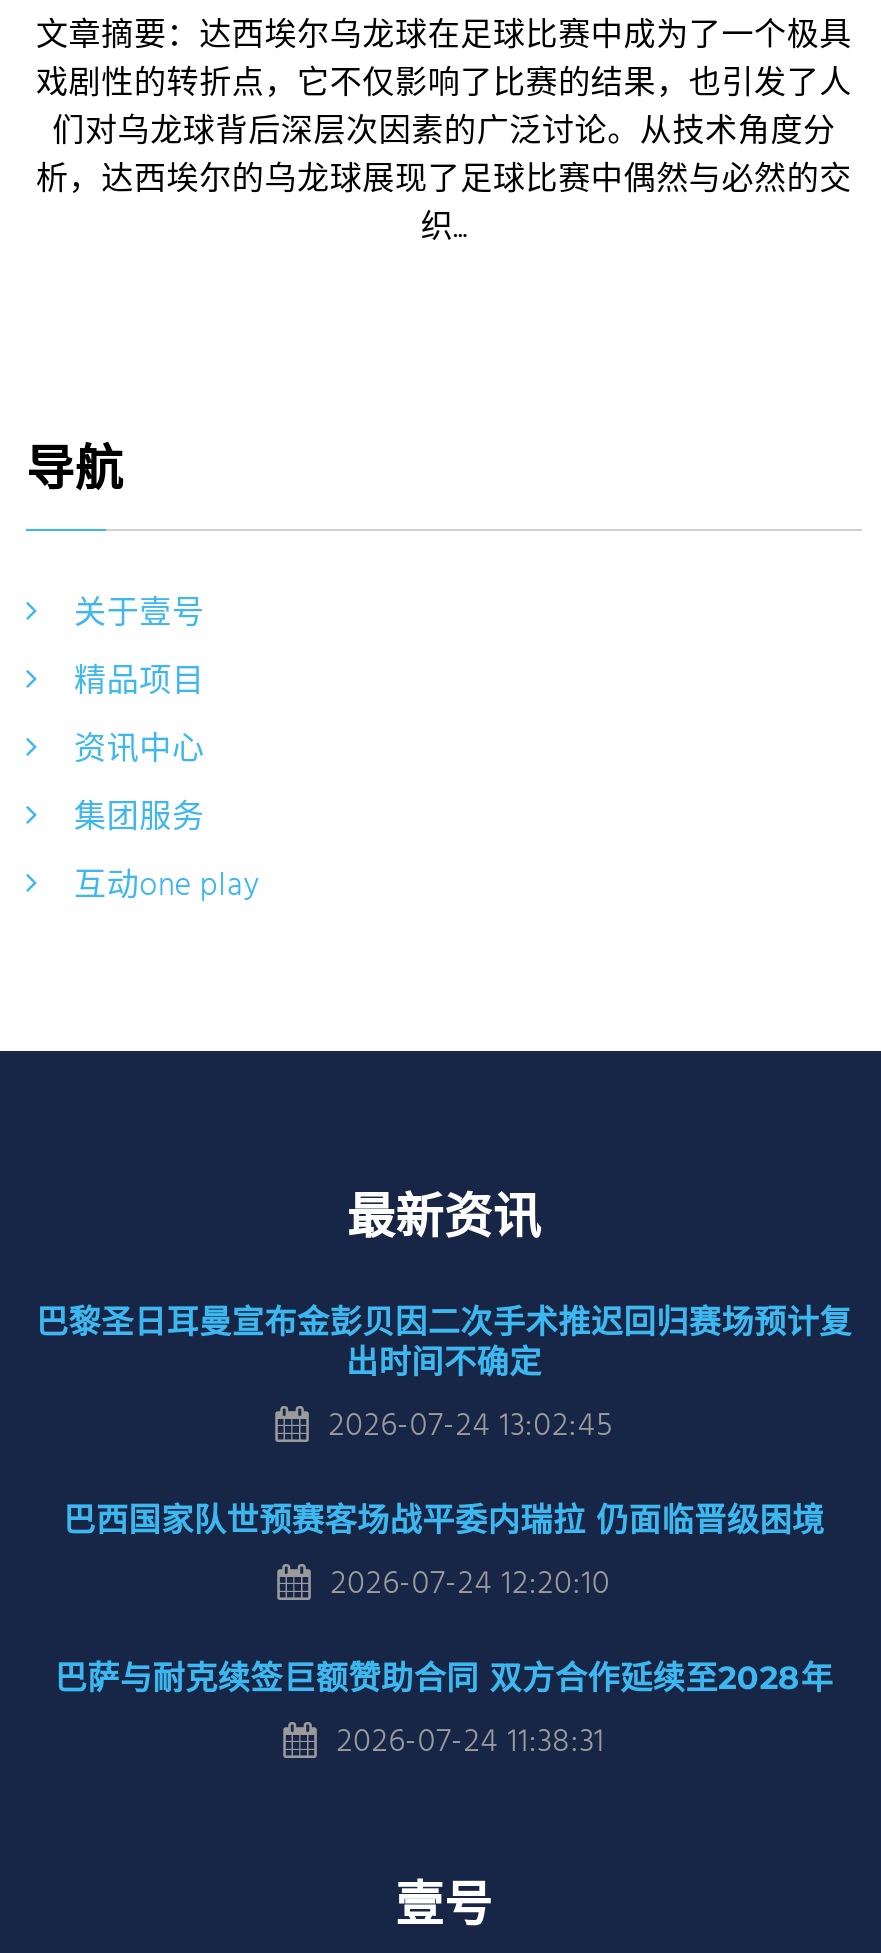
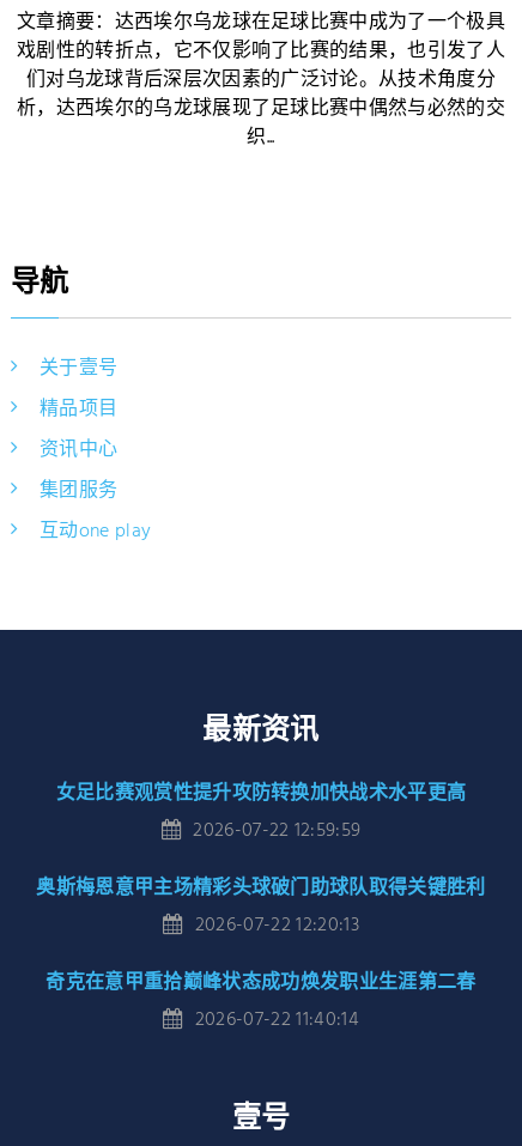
[36,1304,852,1454] 巴黎圣日耳曼宣布金彭贝因二次手术推迟回归赛场预计复 | 出时间不确定 | 2026-07-24 13:02:45 -> [56,781,466,847] 女足比赛观赏性提升攻防转换加快战术水平更高 | 2026-07-22 12:59:59
[63,1502,825,1612] 巴西国家队世预赛客场战平委内瑞拉 仍面临晋级困境 | 2026-07-24 12:20:10 -> [36,876,486,942] 奥斯梅恩意甲主场精彩头球破门助球队取得关键胜利 | 2026-07-22 12:20:13
[55,1660,833,1770] 巴萨与耐克续签巨额赞助合同 双方合作延续至2028年 | 2026-07-24 11:38:31 -> [46,971,476,1036] 奇克在意甲重拾巅峰状态成功焕发职业生涯第二春 | 2026-07-22 11:40:14

